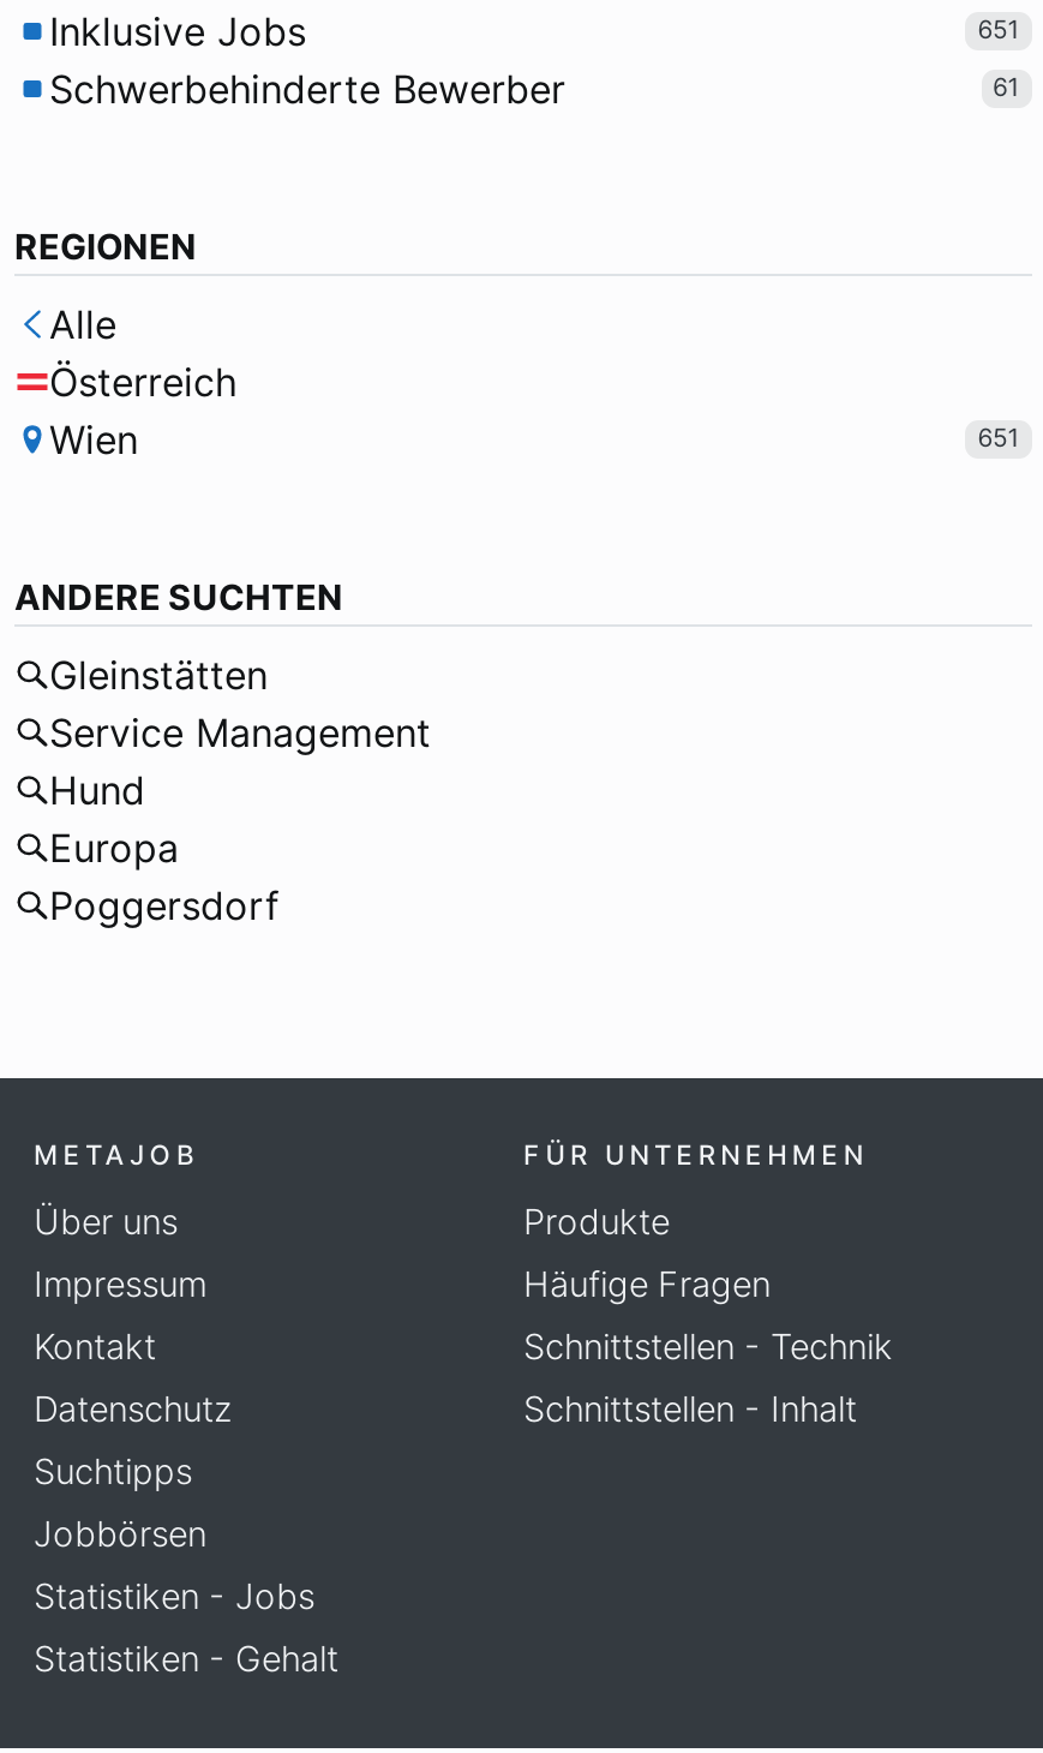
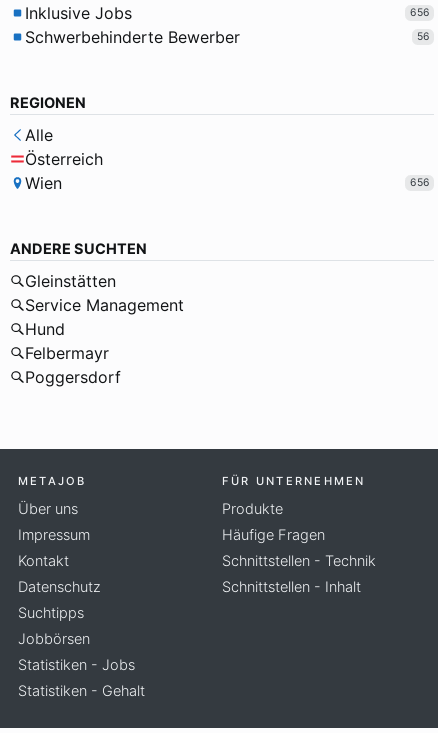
[977,15,1020,46] 651 -> [410,6,429,19] 656
[993,73,1020,104] 61 -> [416,30,429,43] 56
[977,423,1020,454] 651 -> [410,176,429,189] 656
[49,824,179,872] Europa -> [24,343,108,363] Felbermayr

